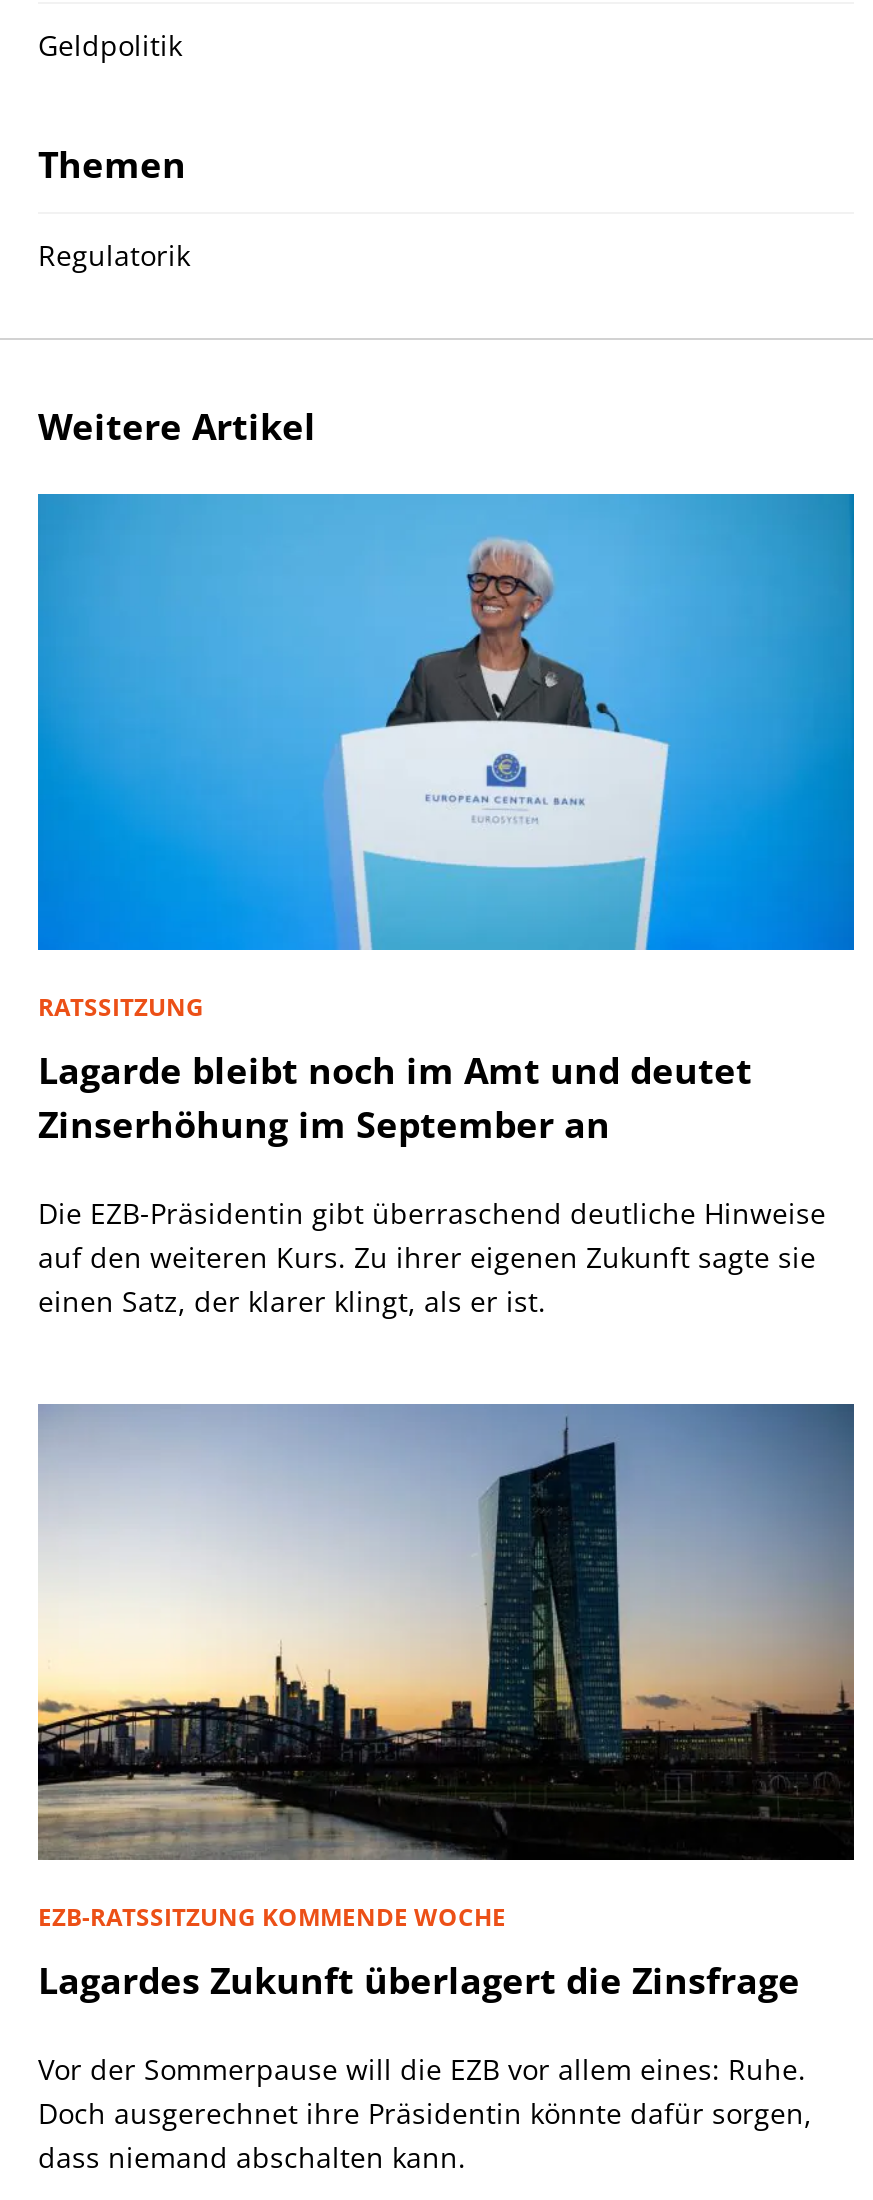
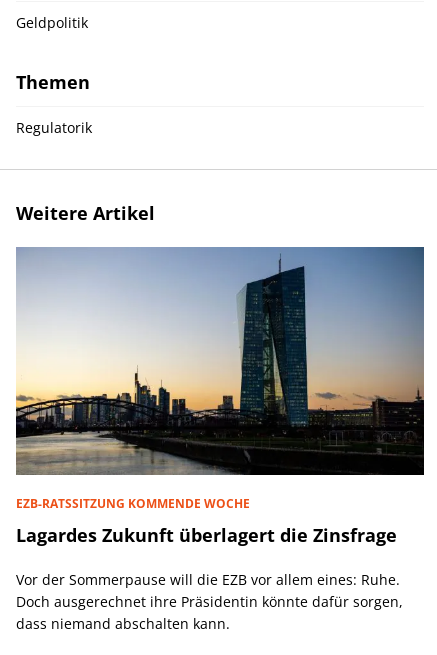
[36,492,856,1320] [image] | RATSSITZUNG | Lagarde bleibt noch im Amt und deutet | Zinserhöhung im September an | Die EZB-Präsidentin gibt überraschend deutliche Hinweise | auf den weiteren Kurs. Zu ihrer eigenen Zukunft sagte sie | einen Satz, der klarer klingt, als er ist. -> none

